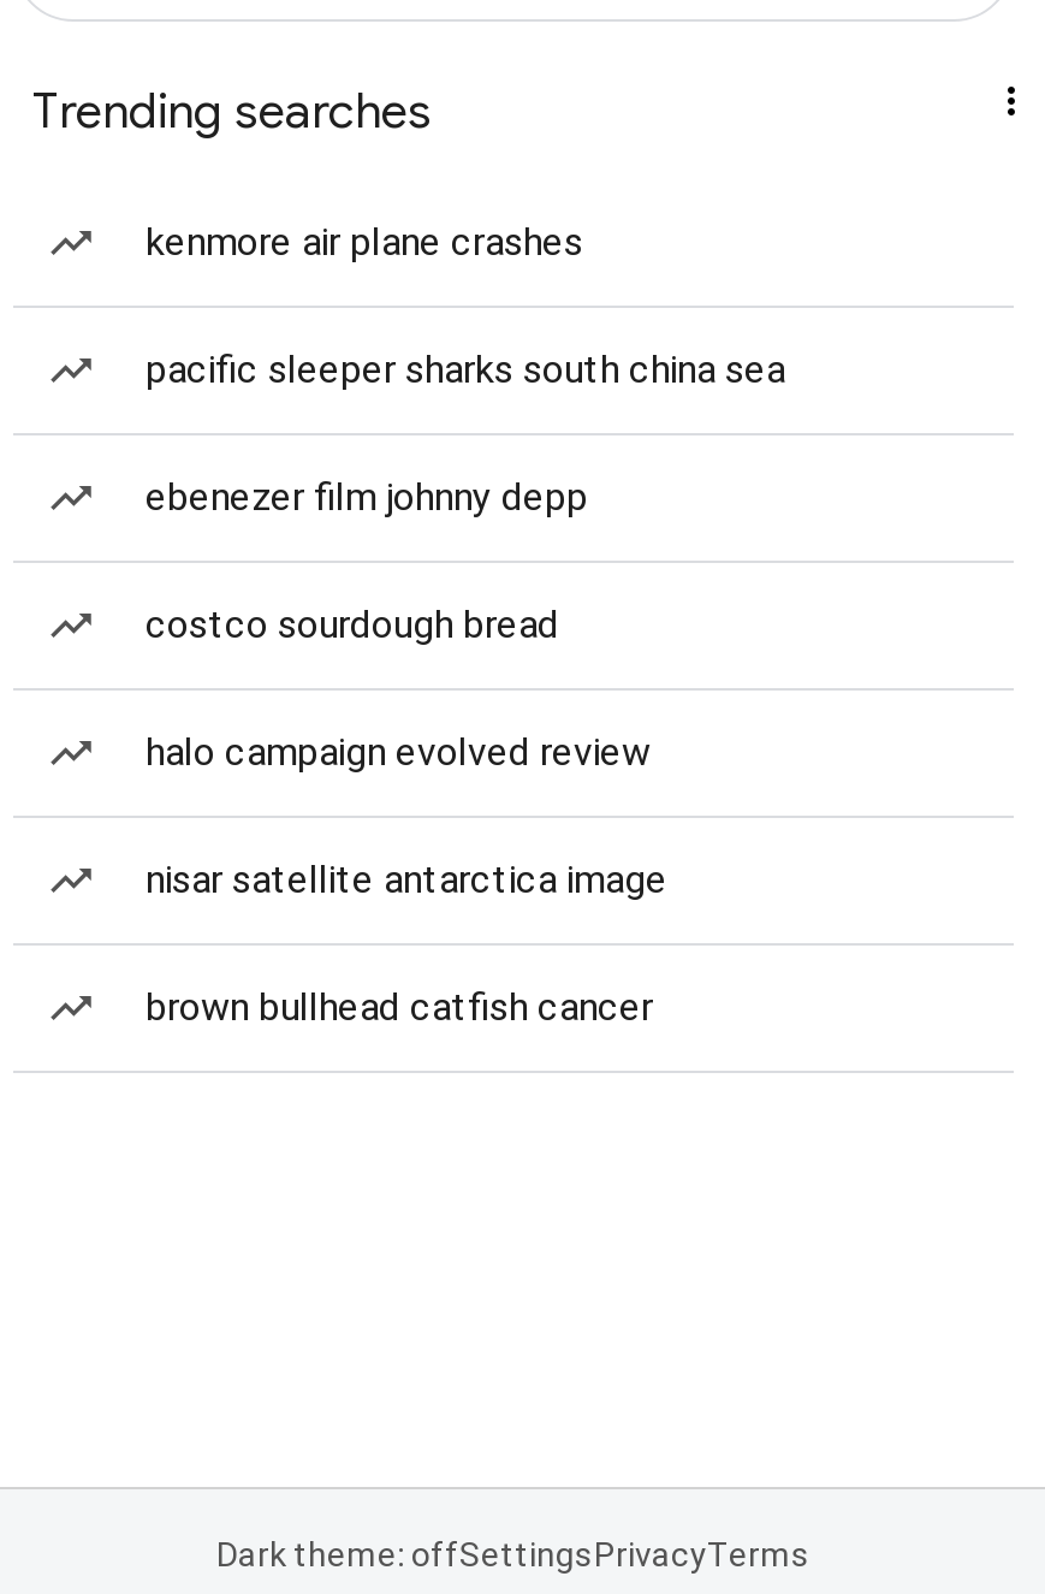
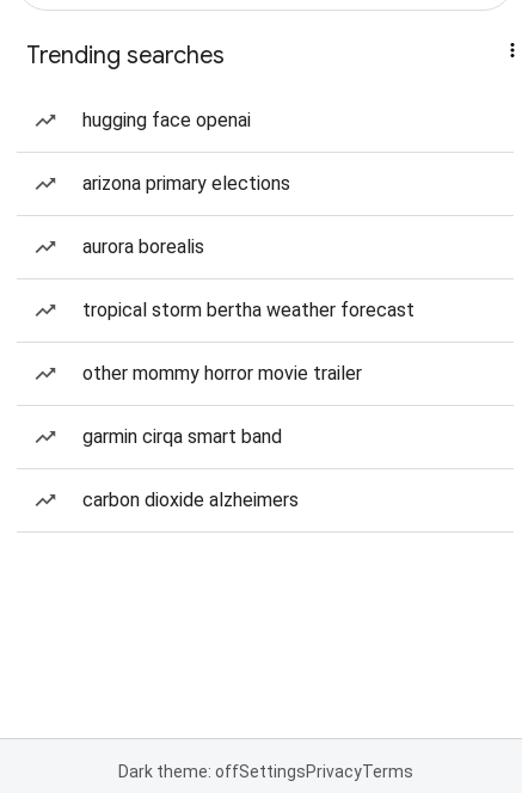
[146,219,583,265] kenmore air plane crashes -> [82,109,251,131] hugging face openai
[146,346,785,392] pacific sleeper sharks south china sea -> [82,172,290,195] arizona primary elections
[146,474,588,520] ebenezer film johnny depp -> [82,235,204,258] aurora borealis
[146,602,559,647] costco sourdough bread -> [82,299,414,321] tropical storm bertha weather forecast
[146,729,651,775] halo campaign evolved review -> [82,362,362,385] other mommy horror movie trailer
[146,857,667,902] nisar satellite antarctica image -> [82,425,282,448] garmin cirqa smart band
[146,984,653,1030] brown bullhead catfish cancer -> [82,488,299,511] carbon dioxide alzheimers

